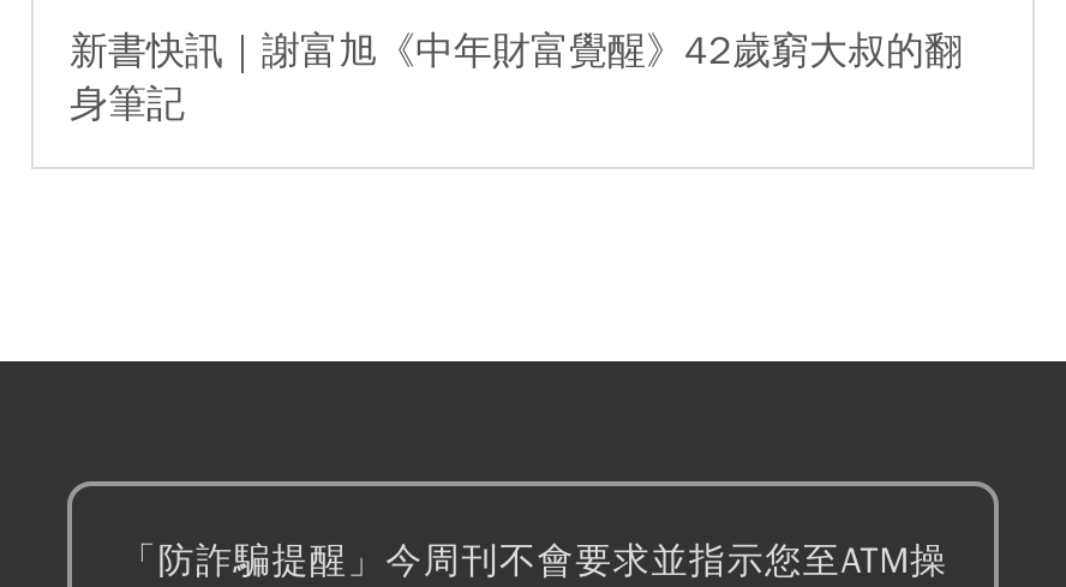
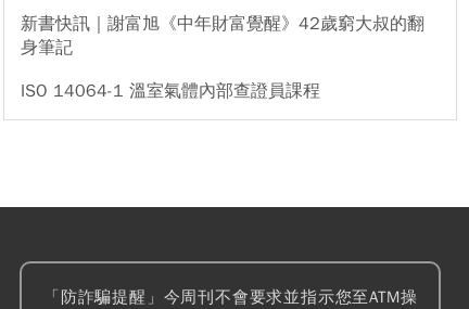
none -> [21,80,320,101] ISO 14064-1 溫室氣體內部查證員課程

